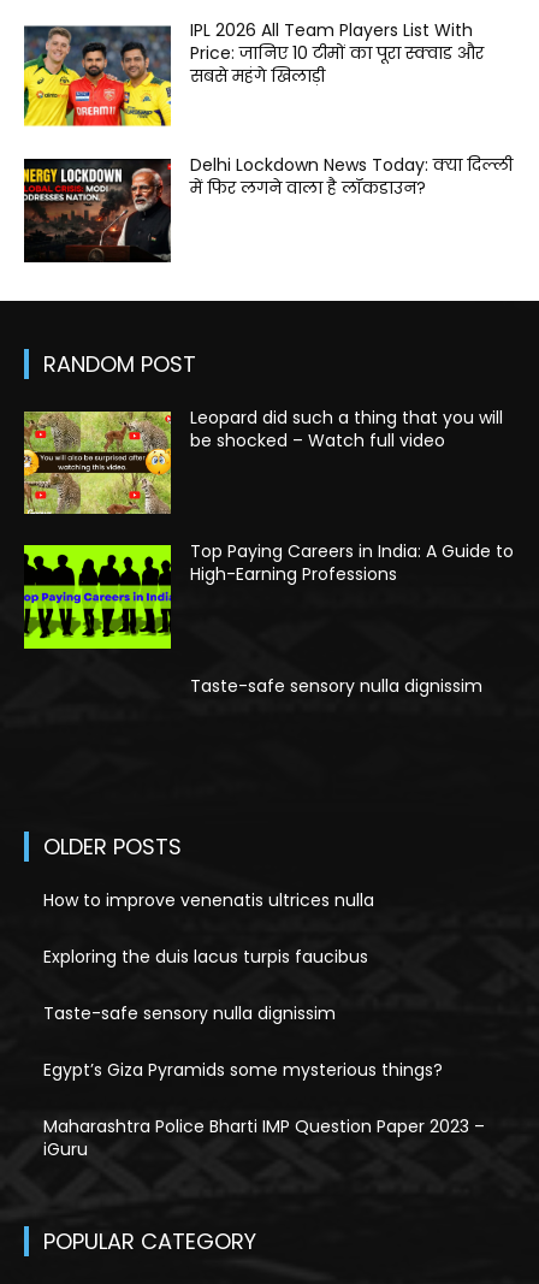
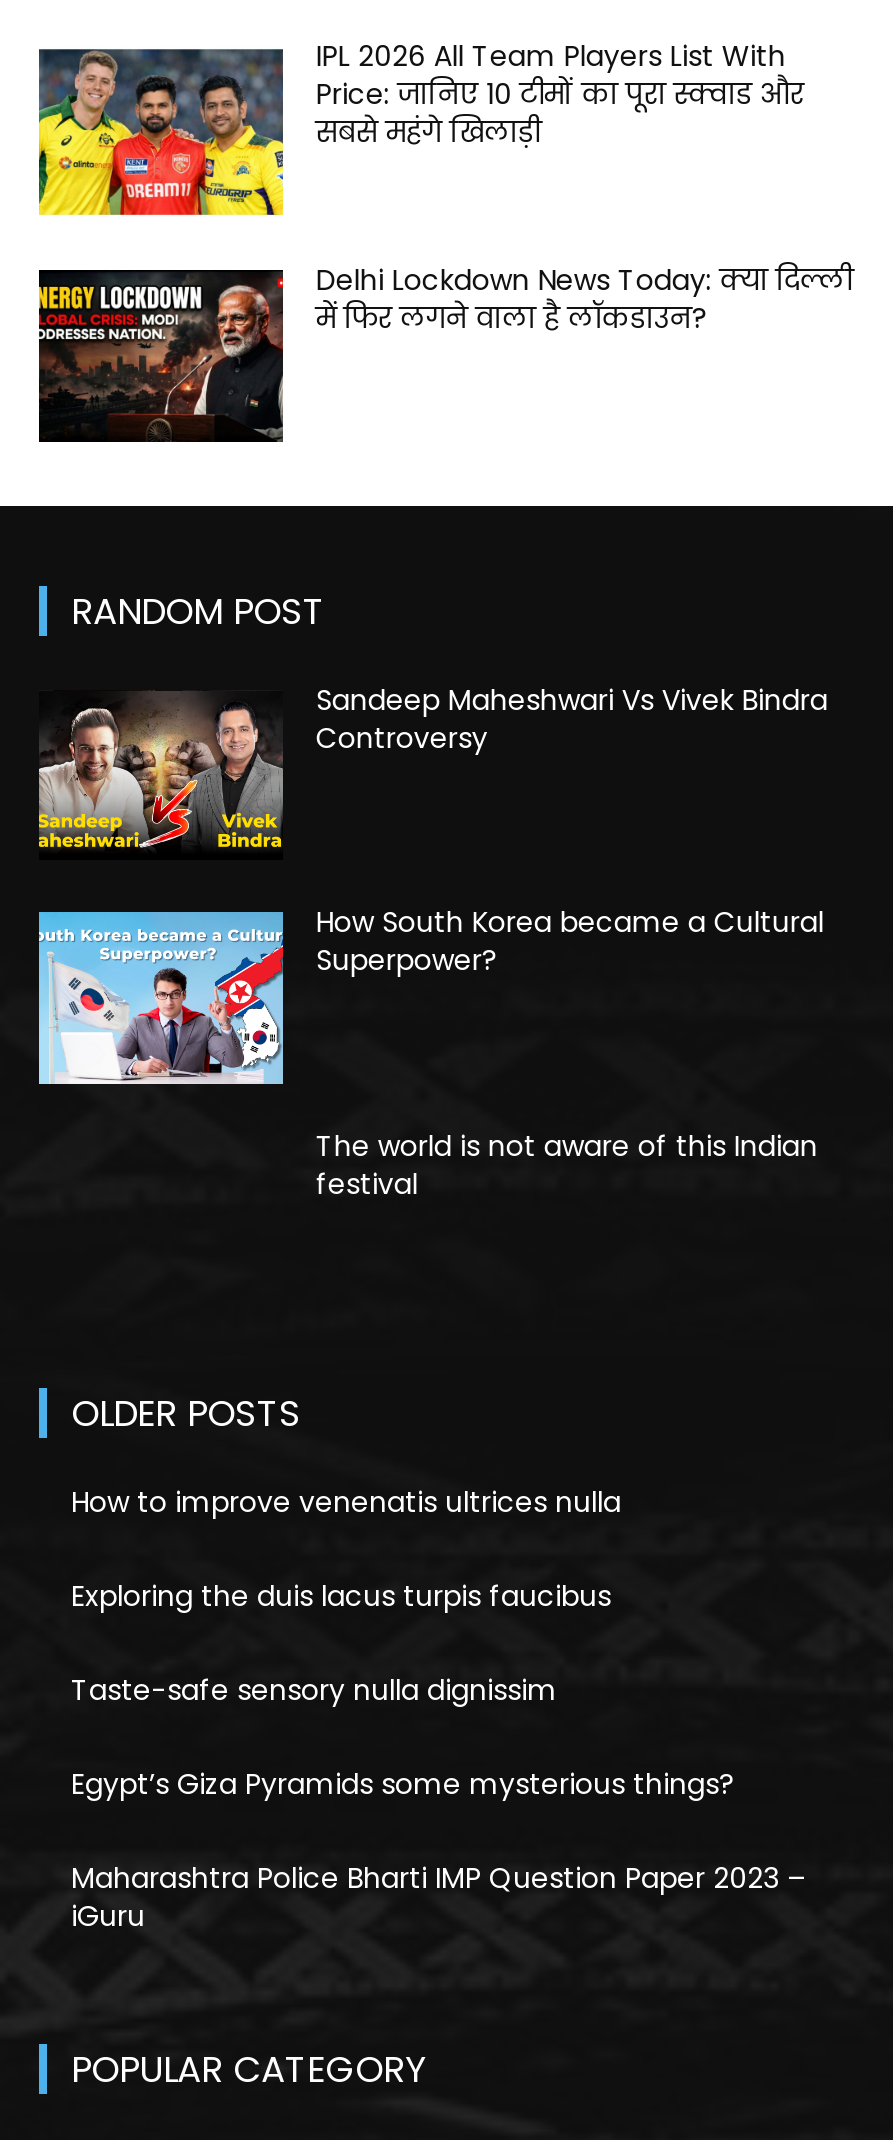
[23,405,503,515] [image] | Leopard did such a thing that you will | be shocked – Watch full video -> [37,679,828,860] [image] | Sandeep Maheshwari Vs Vivek Bindra | Controversy
[23,540,514,650] [image] | Top Paying Careers in India: A Guide to | High-Earning Professions -> [37,903,824,1086] [image] | How South Korea became a Cultural | Superpower?
[191,674,483,698] Taste-safe sensory nulla dignissim -> [316,1126,818,1204] The world is not aware of this Indian | festival

